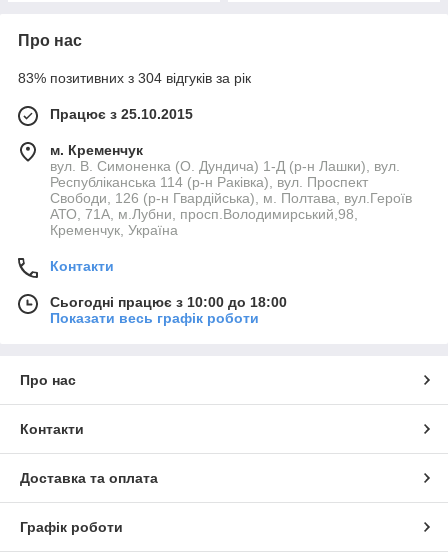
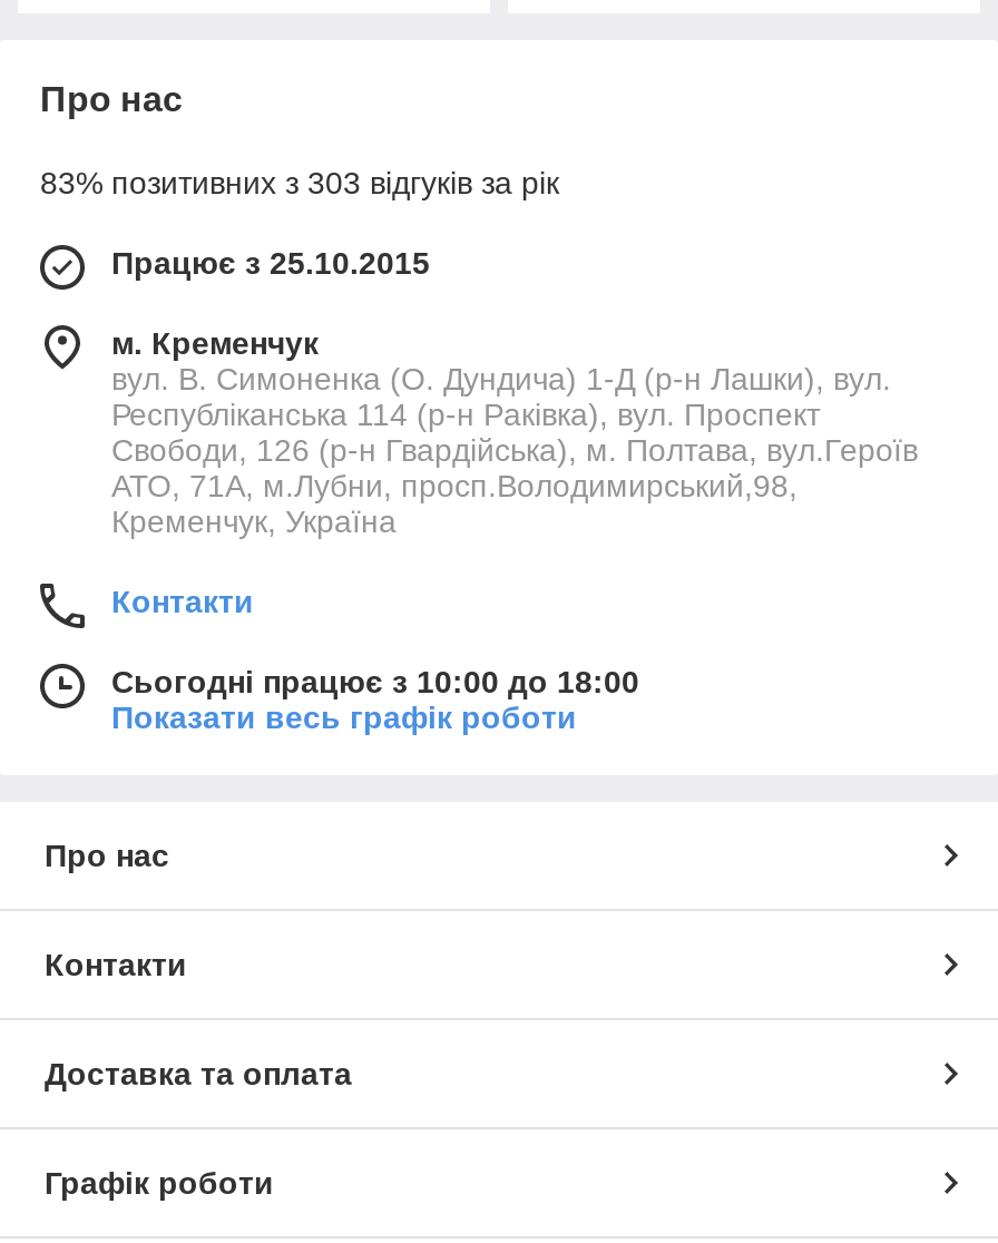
[18,70,251,86] 83% позитивних з 304 відгуків за рік -> [40,164,559,200] 83% позитивних з 303 відгуків за рік

